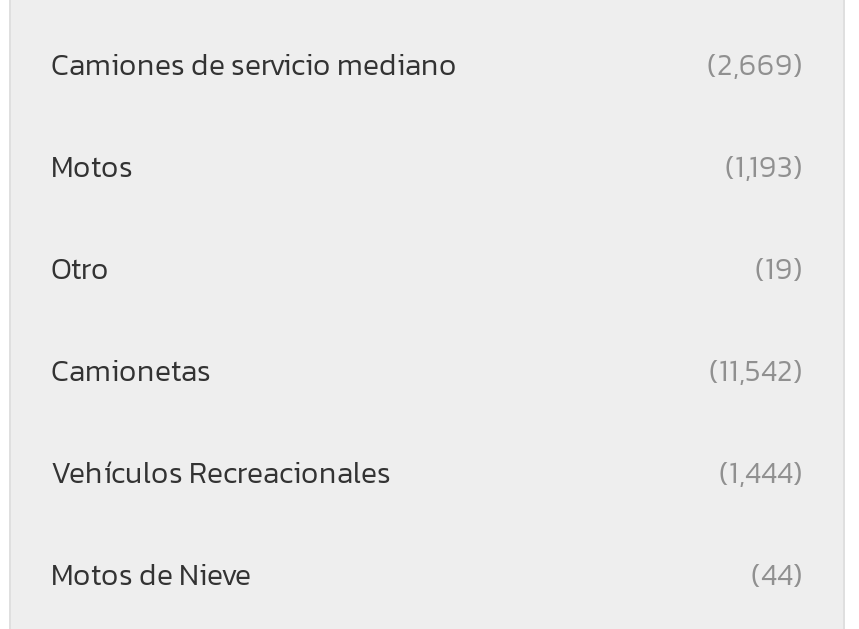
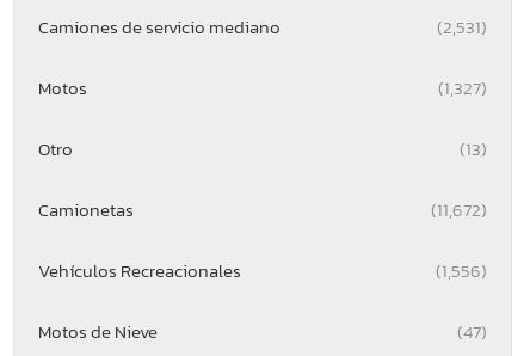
[707,40,803,86] (2,669) -> [437,13,487,40] (2,531)
[725,142,803,188] (1,193) -> [438,73,487,101] (1,327)
[755,244,803,290] (19) -> [460,134,487,162] (13)
[709,346,803,392] (11,542) -> [431,195,487,223] (11,672)
[719,448,803,494] (1,444) -> [436,256,487,284] (1,556)
[751,550,803,596] (44) -> [457,317,487,345] (47)

